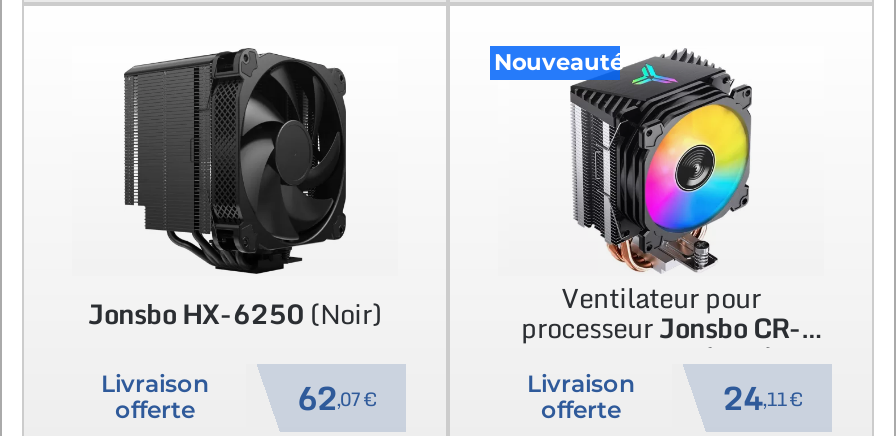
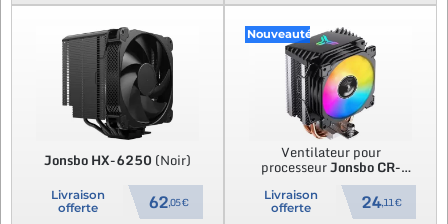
[296,372,376,424] 62,07 € -> [148,189,188,215] 62,05 €

